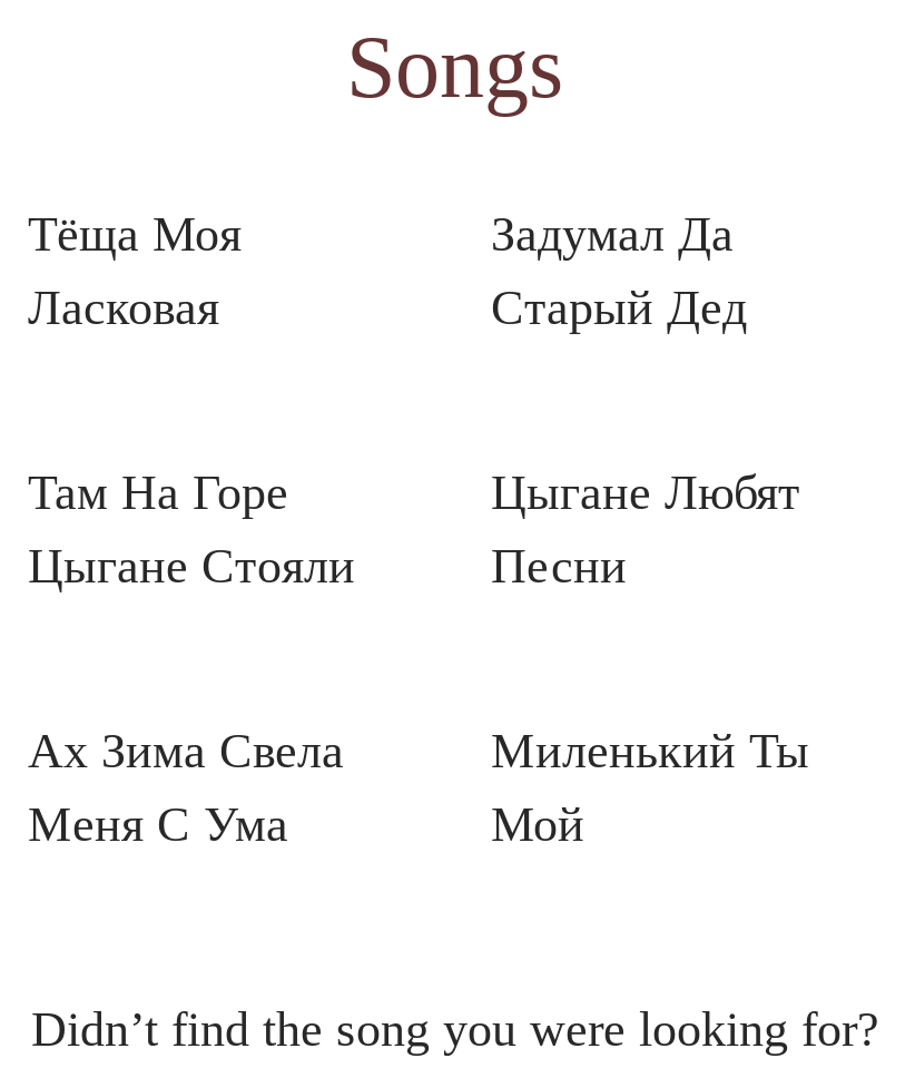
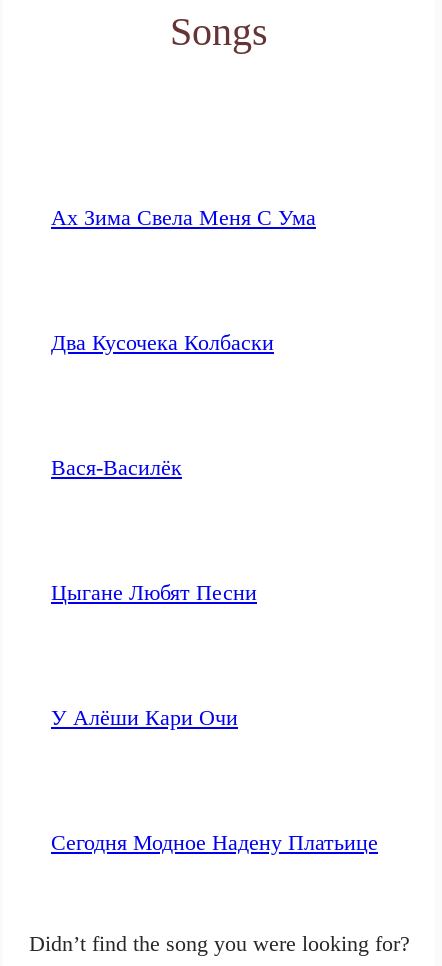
[28,205,242,334] Тёща Моя | Ласковая -> [51,205,316,230] Ах Зима Свела Меня С Ума
[491,205,747,334] Задумал Да | Старый Дед -> [51,330,274,355] Два Кусочека Колбаски
[28,464,355,593] Там На Горе | Цыгане Стояли -> [51,455,182,480] Вася-Василёк
[28,722,344,851] Ах Зима Свела | Меня С Ума -> [51,705,238,730] У Алёши Кари Очи
[491,722,809,851] Миленький Ты | Мой -> [51,830,378,855] Сегодня Модное Надену Платьице

